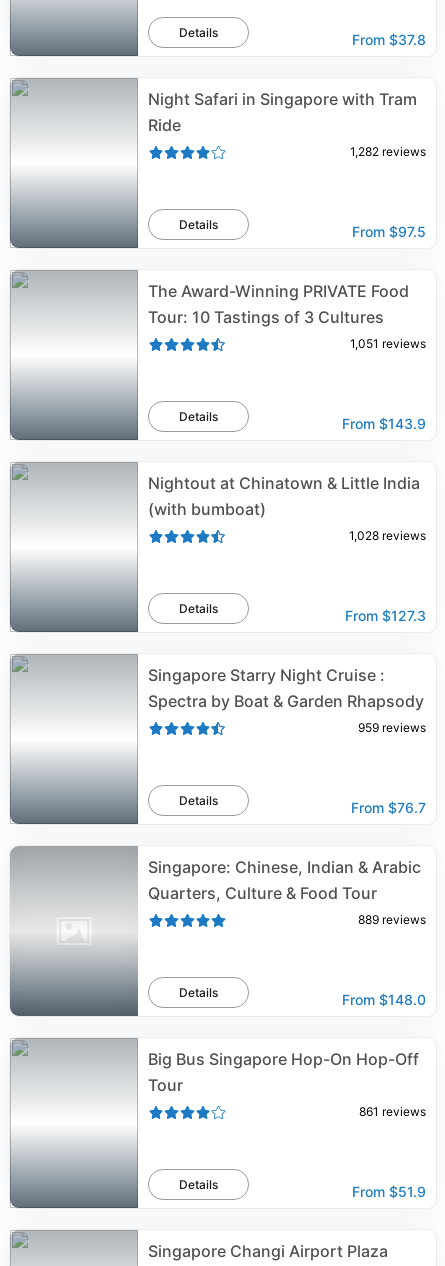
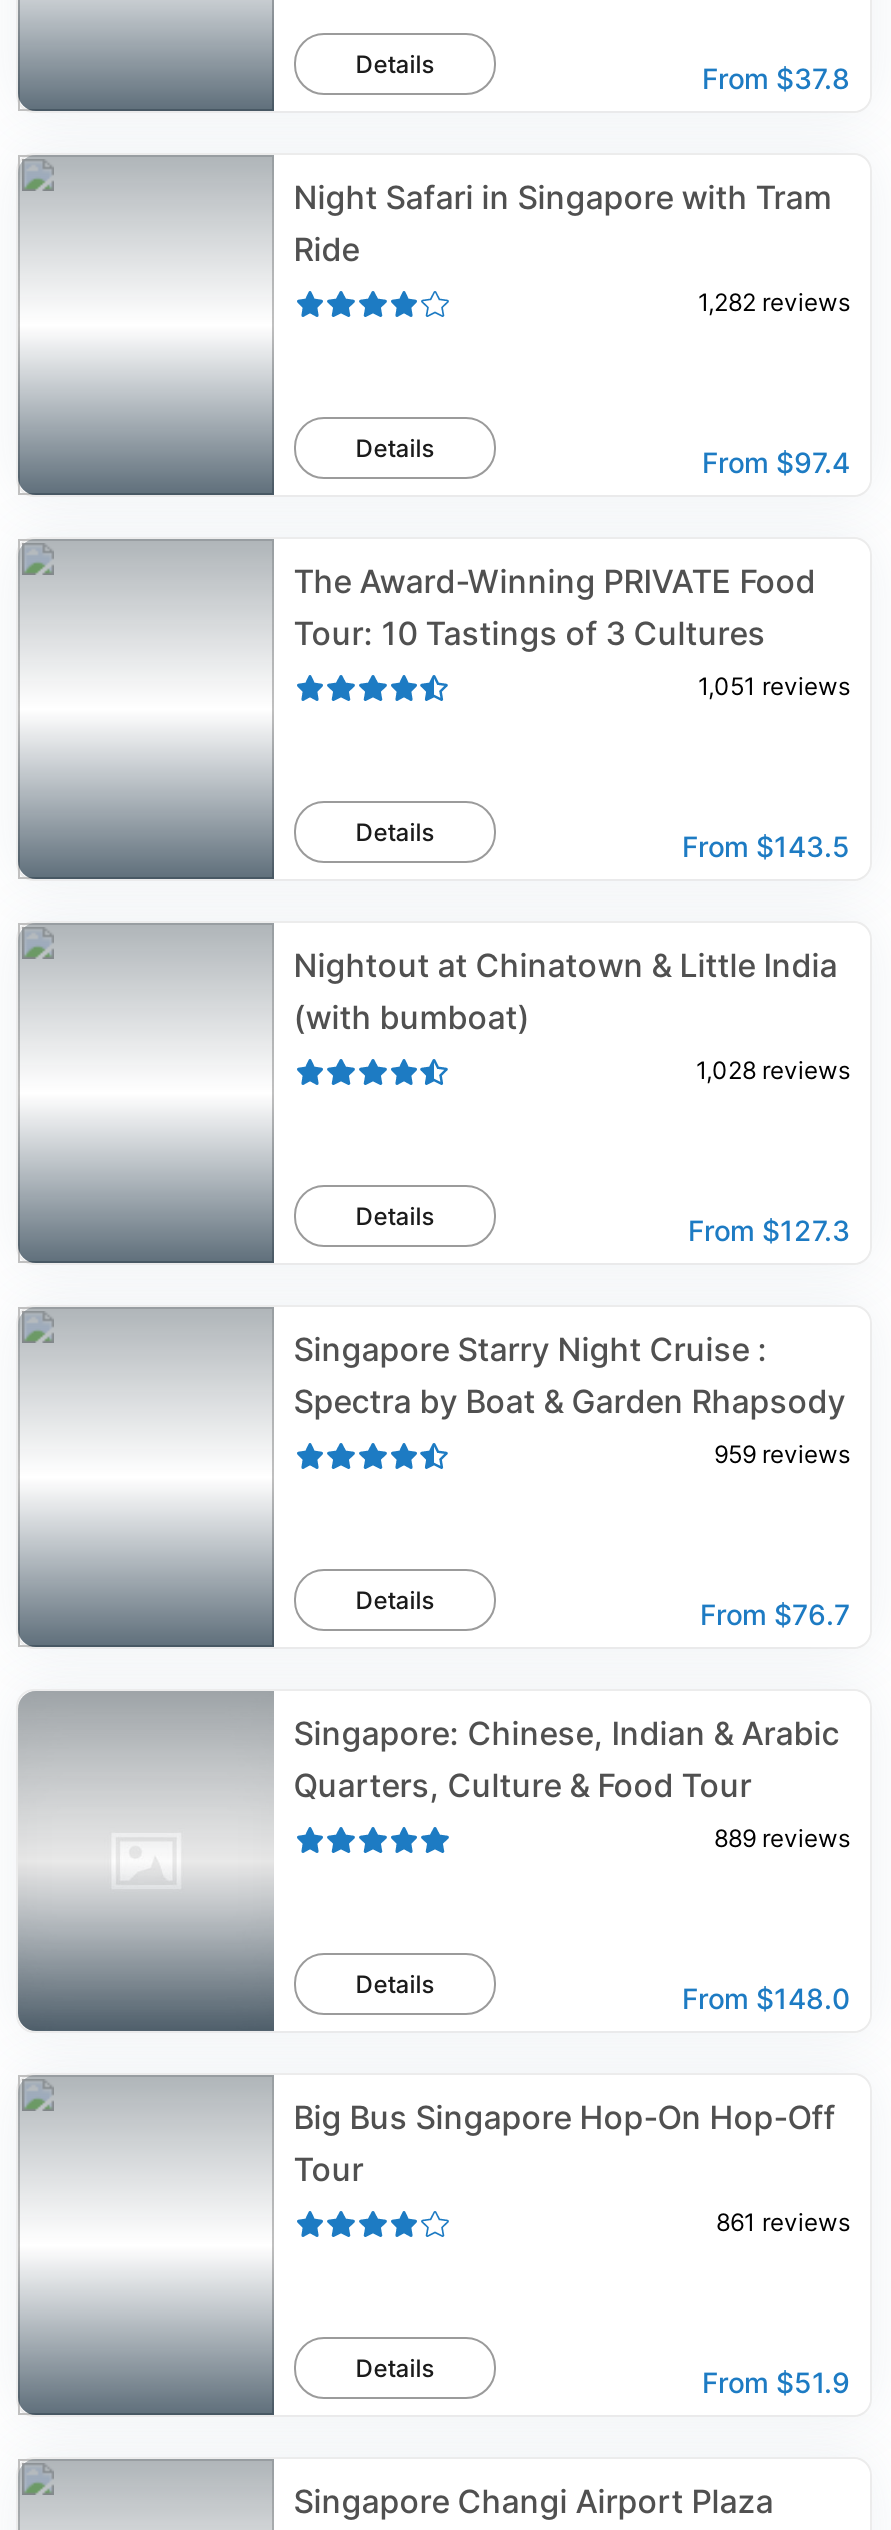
[352,223,426,240] From $97.5 -> [702,445,850,479] From $97.4
[342,415,426,432] From $143.9 -> [682,829,850,863] From $143.5

